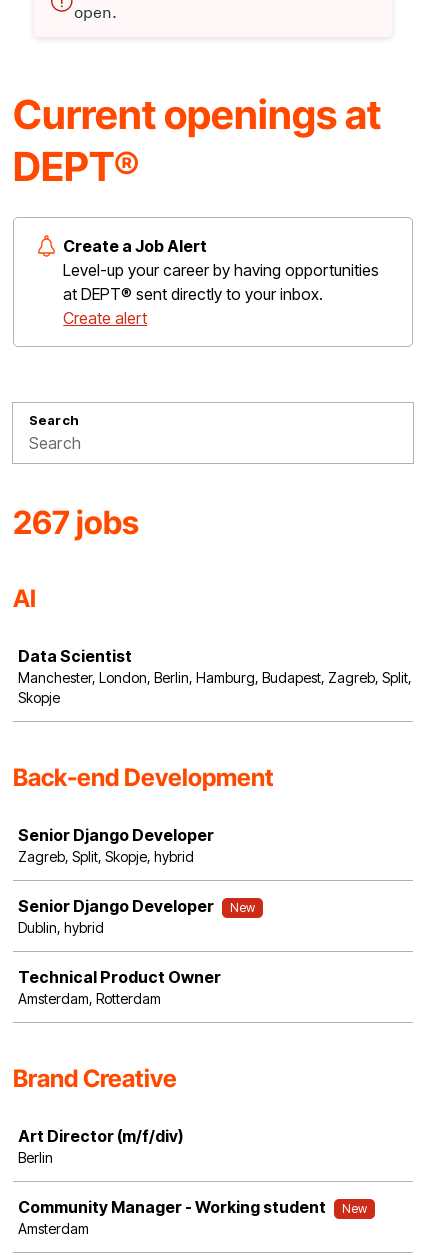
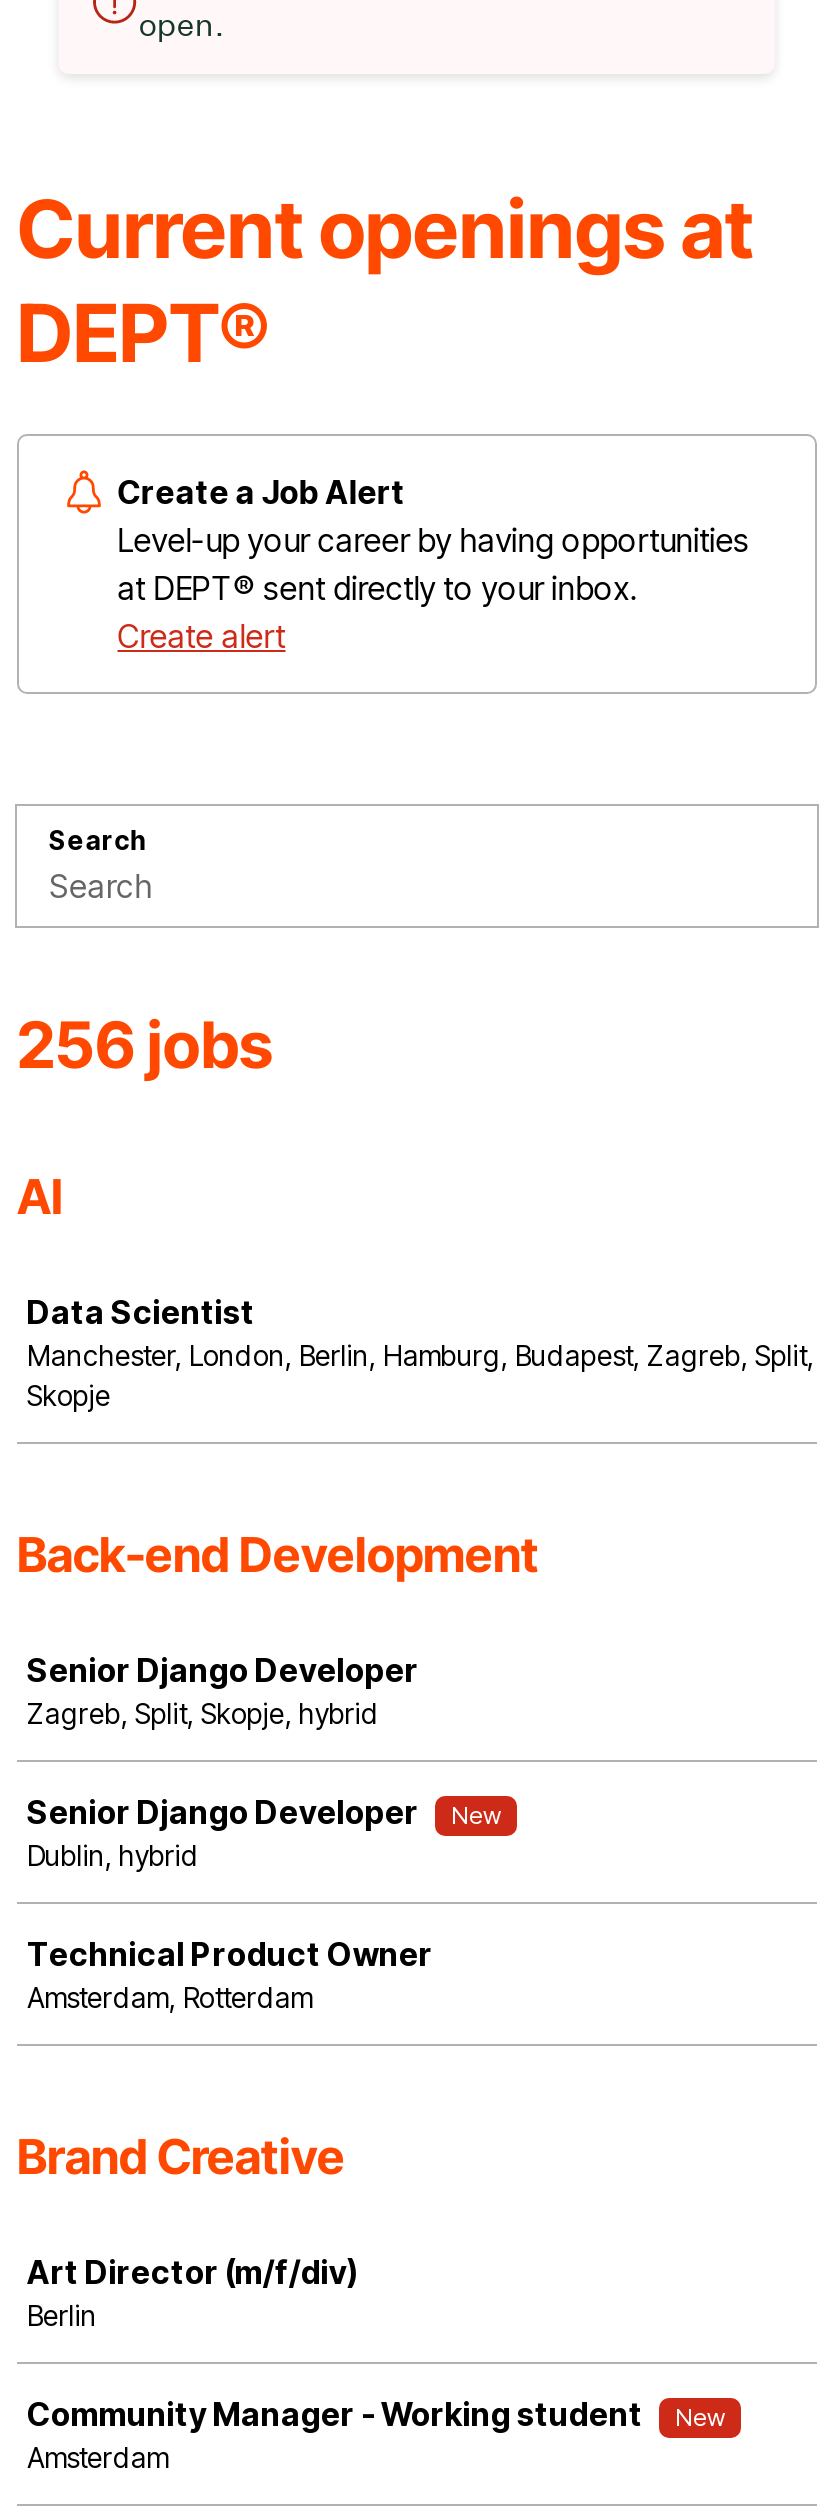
[13,503,139,542] 267 jobs -> [17,1006,273,1084] 256 jobs

